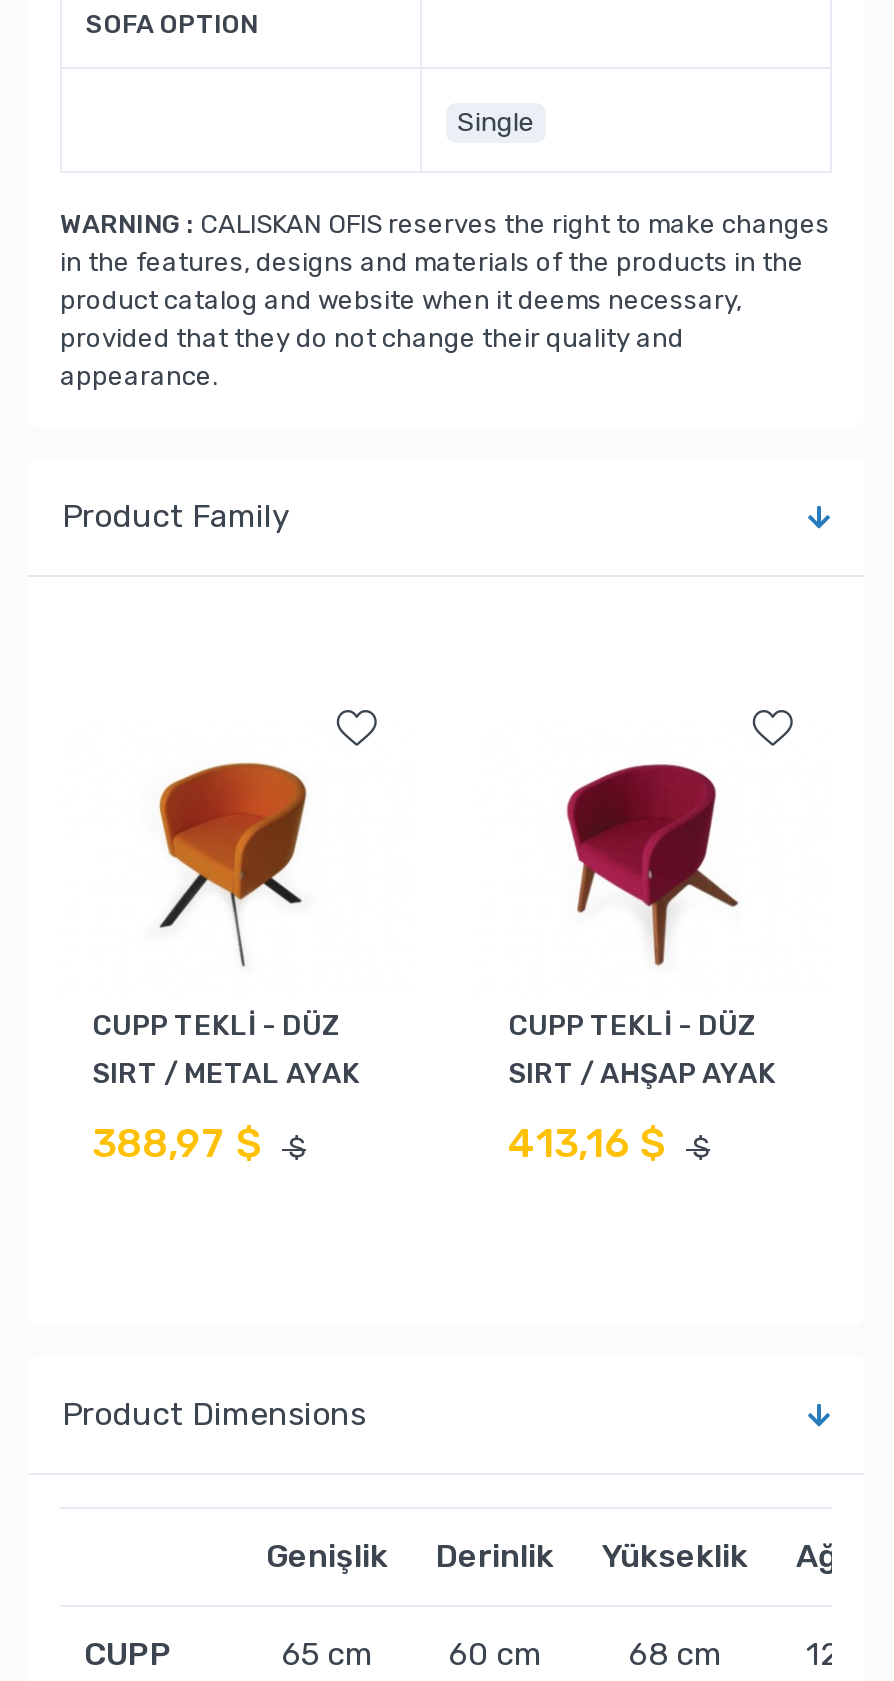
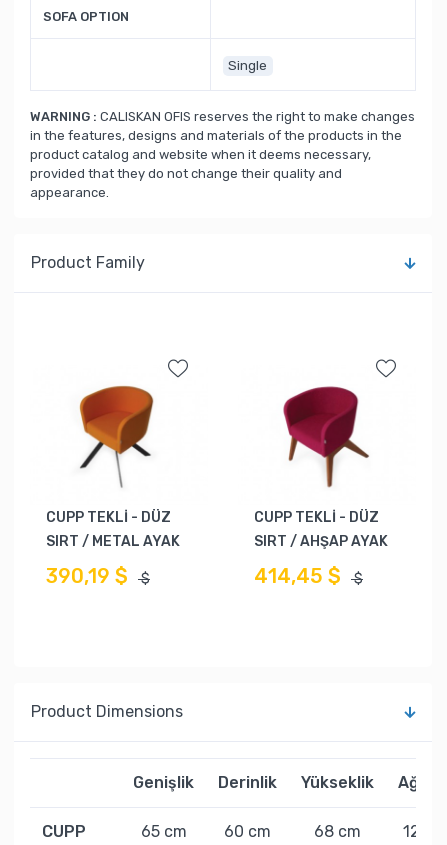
[92,1119,306,1167] 388,97 $ $ -> [46,564,150,588] 390,19 $ $
[508,1119,710,1167] 413,16 $ $ -> [254,564,363,588] 414,45 $ $

